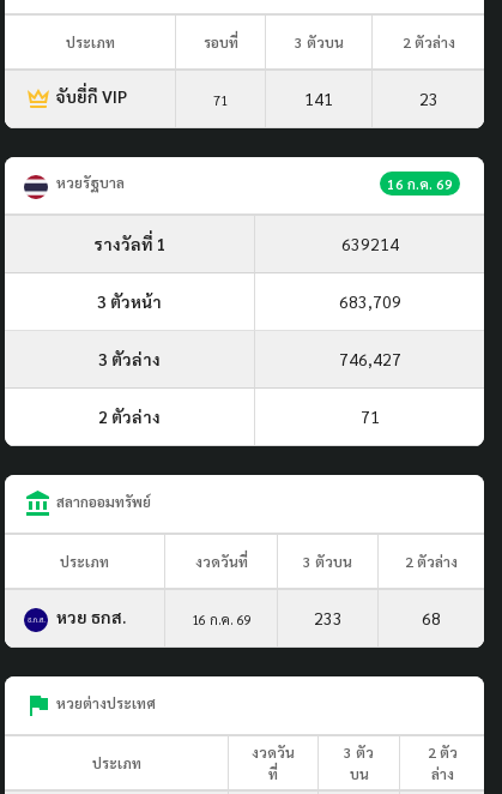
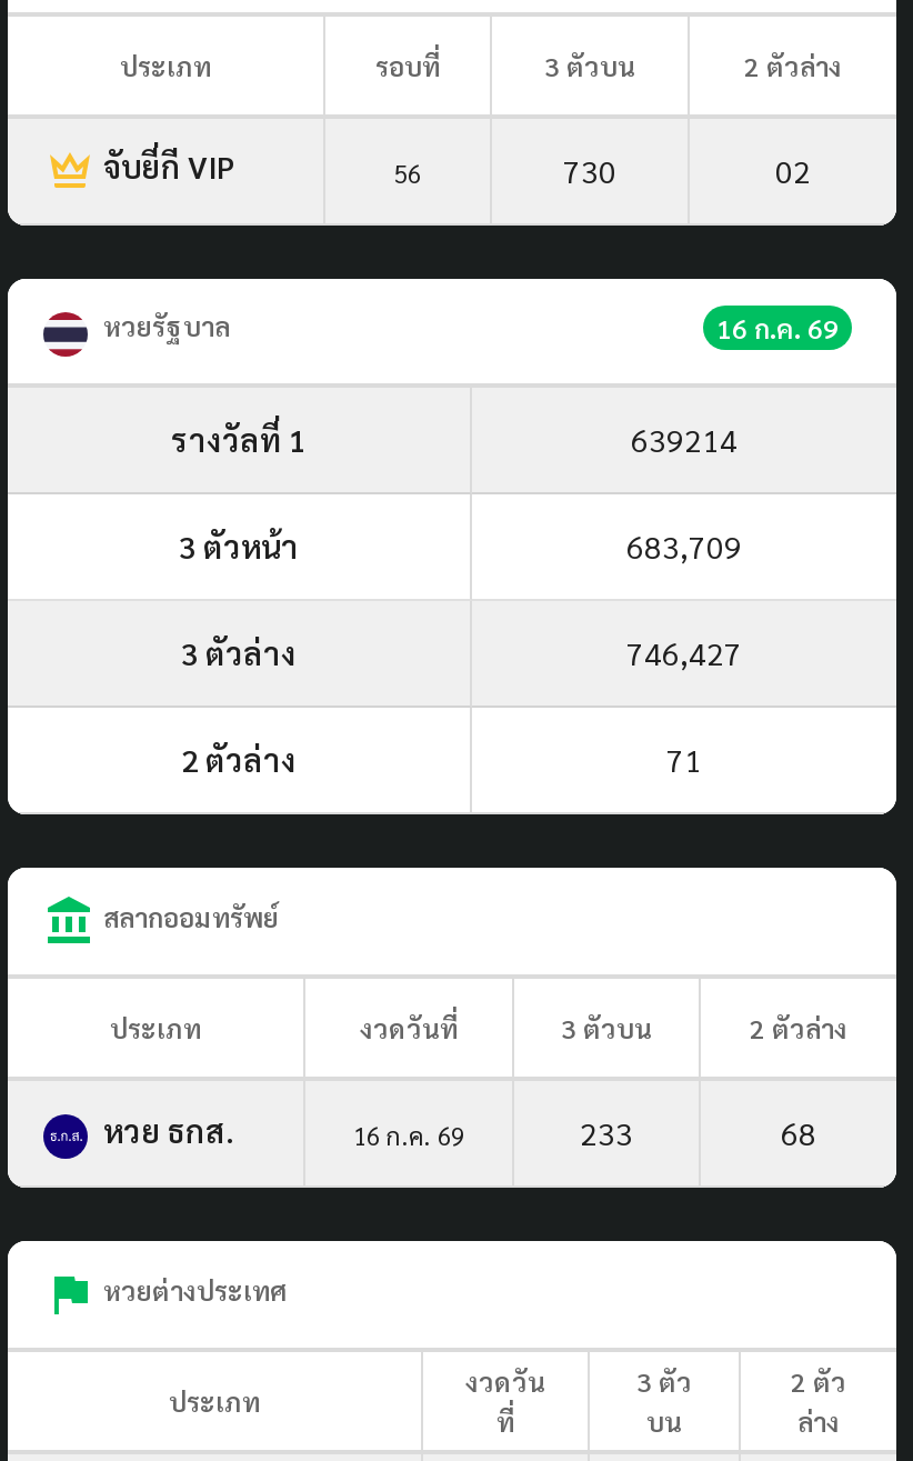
[213,91,228,109] 71 -> [394,156,421,190] 56
[304,87,333,109] 141 -> [563,150,616,190] 730
[419,87,438,109] 23 -> [775,150,811,190] 02

